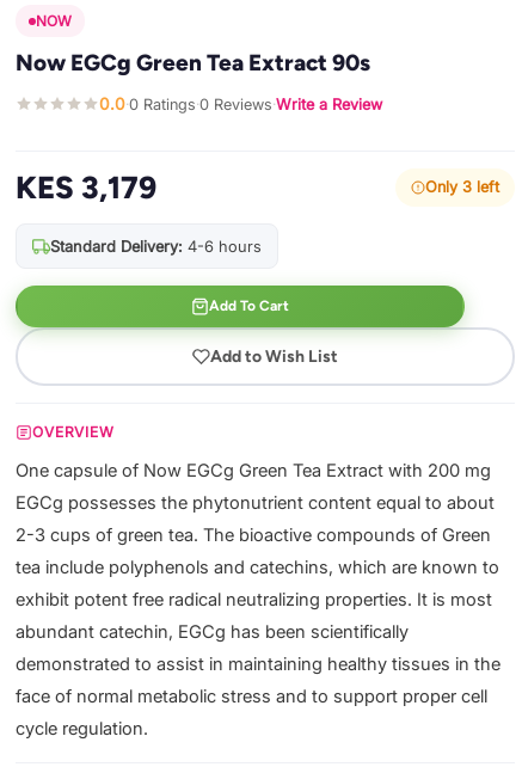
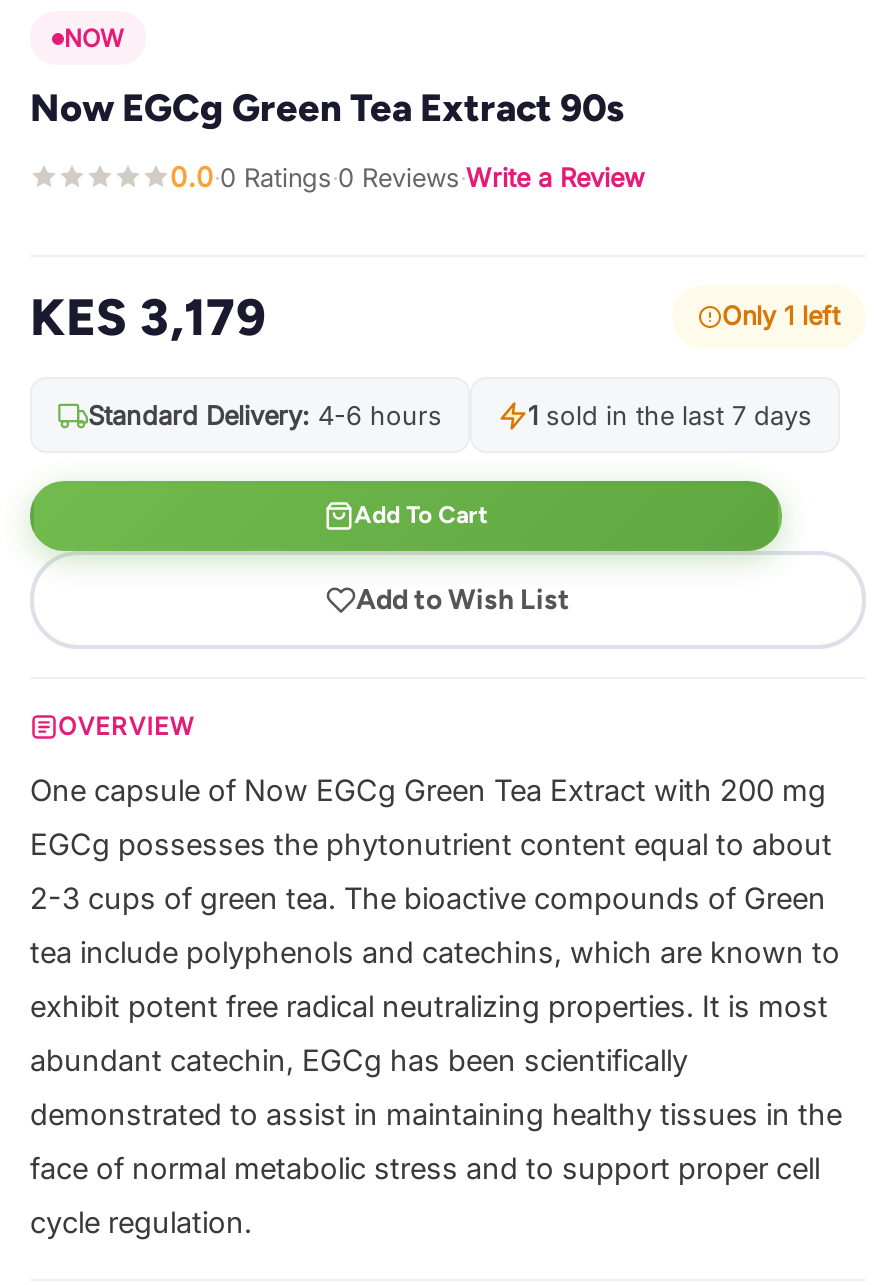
[425,178,499,196] Only 3 left -> [722,301,840,331] Only 1 left
none -> [528,399,812,431] 1 sold in the last 7 days

